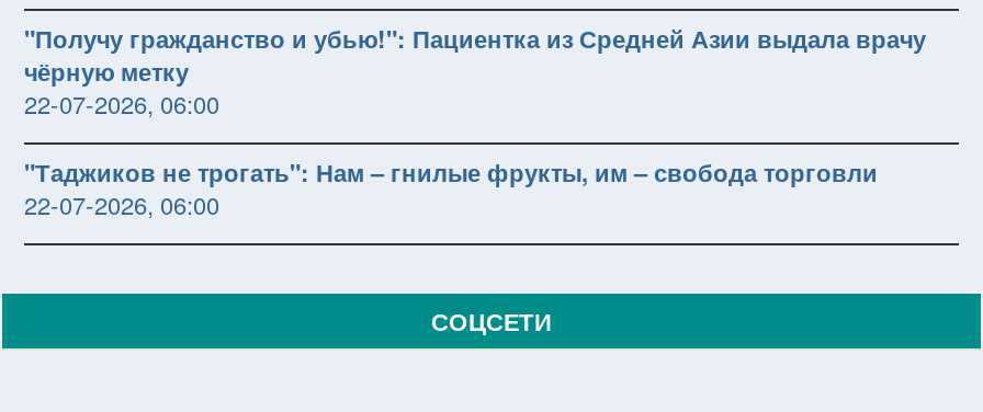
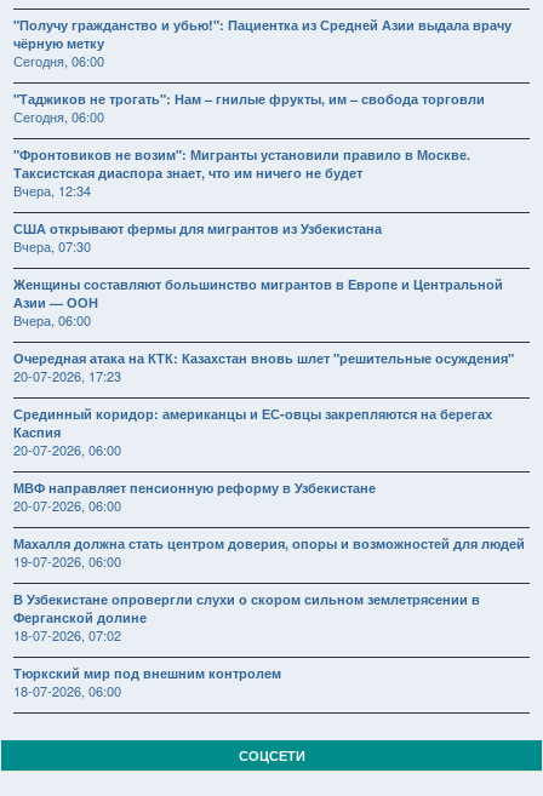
[24,85,219,120] 22-07-2026, 06:00 -> [13,51,104,70] Сегодня, 06:00
[24,186,219,221] 22-07-2026, 06:00 -> [13,106,525,700] Сегодня, 06:00 | "Фронтовиков не возим": Мигранты установили правило в Москве. | Таксистская диаспора знает, что им ничего не будет | Вчера, 12:34 | США открывают фермы для мигрантов из Узбекистана | Вчера, 07:30 | Женщины составляют большинство мигрантов в Европе и Центральной | Азии — ООН | Вчера, 06:00 | Очередная атака на КТК: Казахстан вновь шлет "решительные осуждения" | 20-07-2026, 17:23 | Срединный коридор: американцы и ЕС-овцы закрепляются на берегах | Каспия | 20-07-2026, 06:00 | МВФ направляет пенсионную реформу в Узбекистане | 20-07-2026, 06:00 | Махалля должна стать центром доверия, опоры и возможностей для людей | 19-07-2026, 06:00 | В Узбекистане опровергли слухи о скором сильном землетрясении в | Ферганской долине | 18-07-2026, 07:02 | Тюркский мир под внешним контролем | 18-07-2026, 06:00

